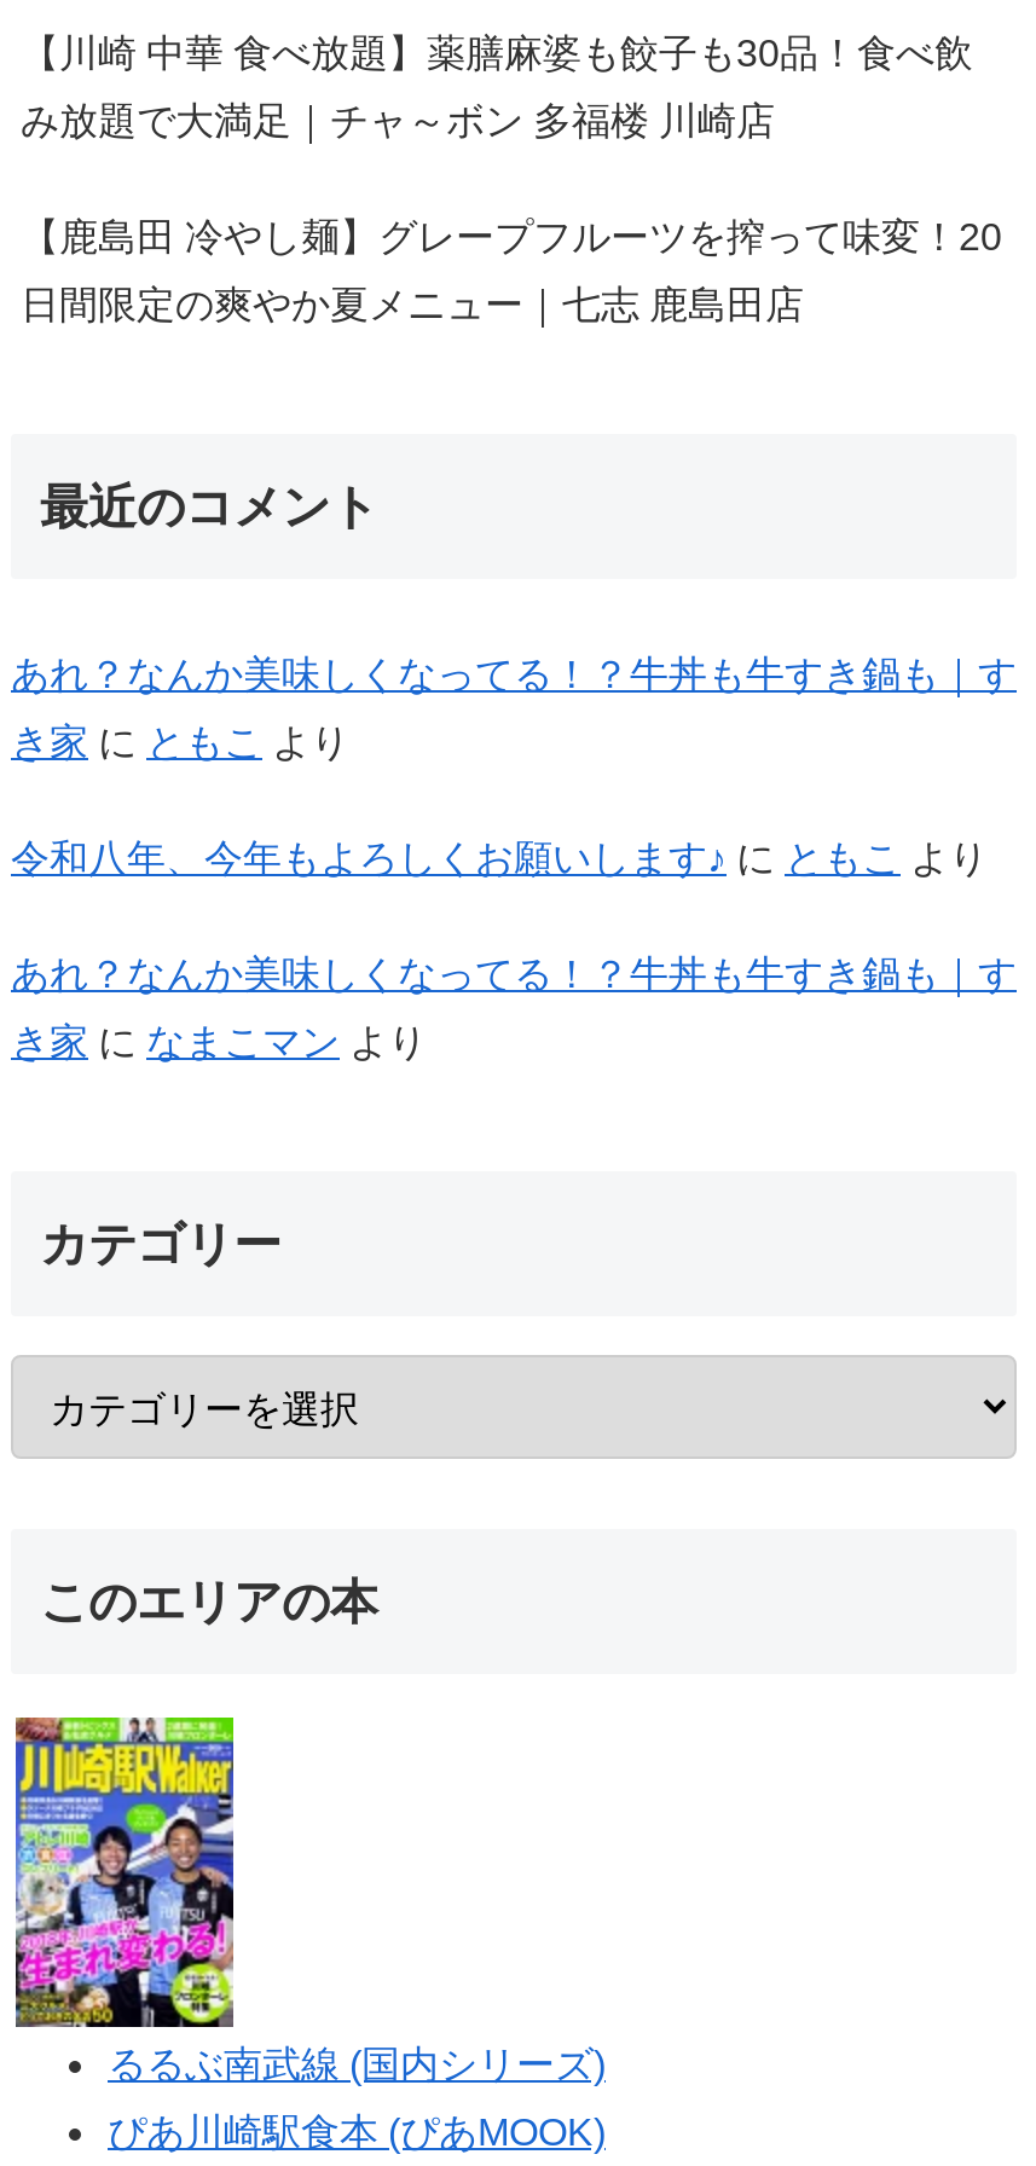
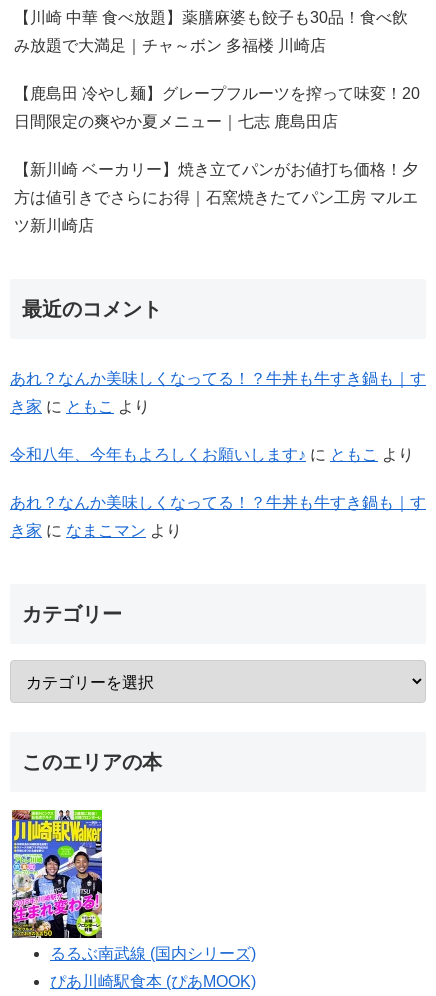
none -> [14,161,418,234] 【新川崎 ベーカリー】焼き立てパンがお値打ち価格！夕 | 方は値引きでさらにお得｜石窯焼きたてパン工房 マルエ | ツ新川崎店

